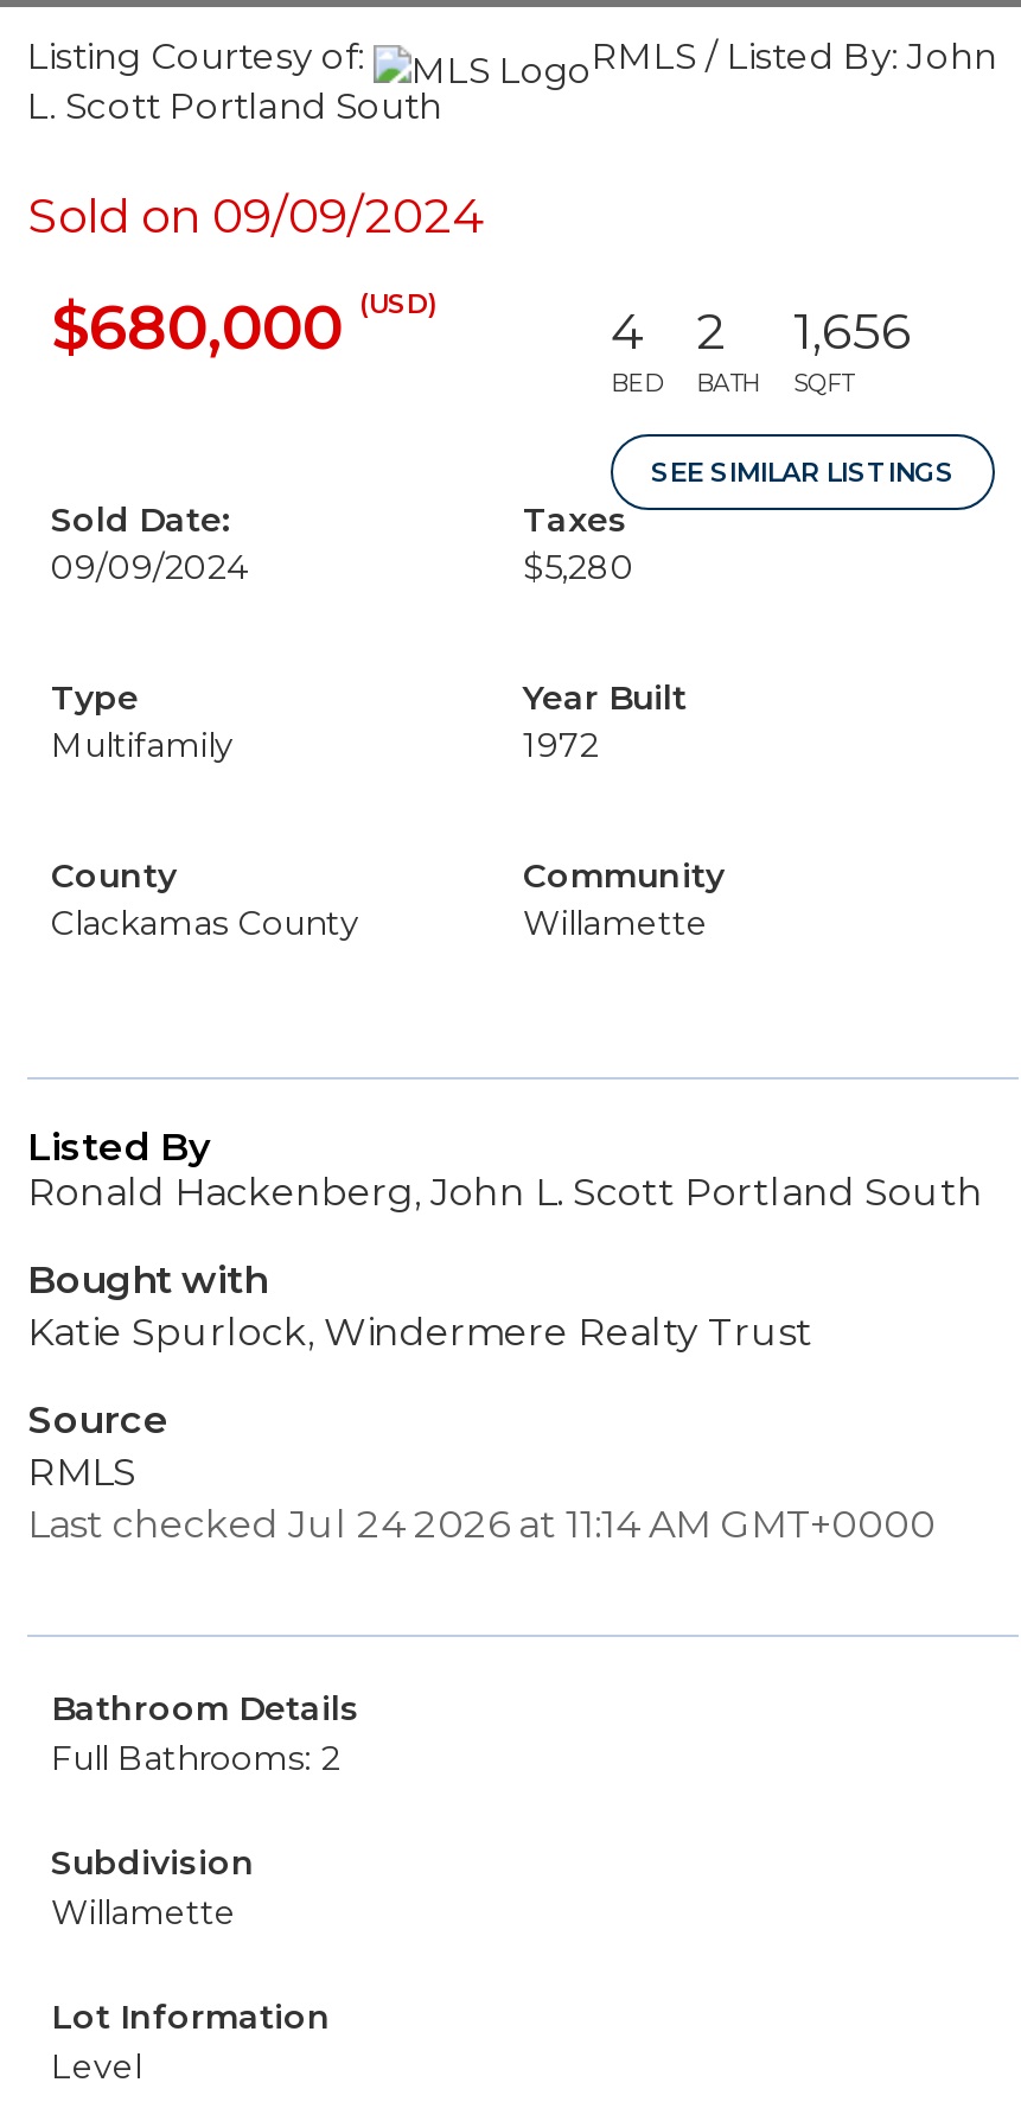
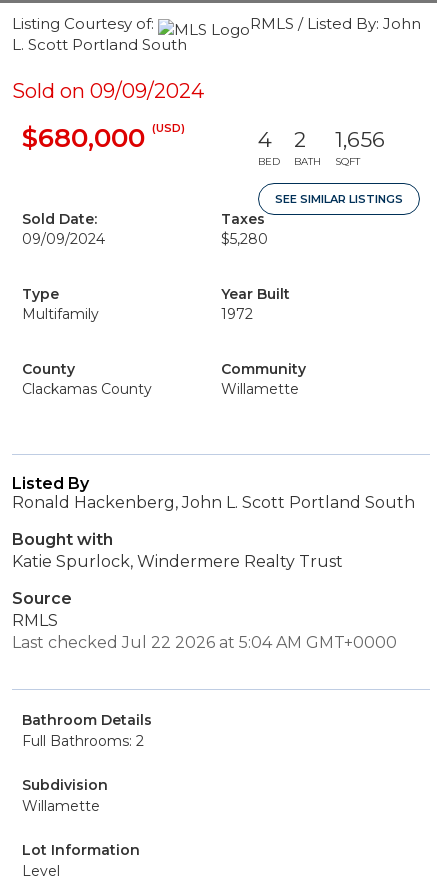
[27,1502,936,1547] Last checked Jul 24 2026 at 11:14 AM GMT+0000 -> [12,633,397,652] Last checked Jul 22 2026 at 5:04 AM GMT+0000

